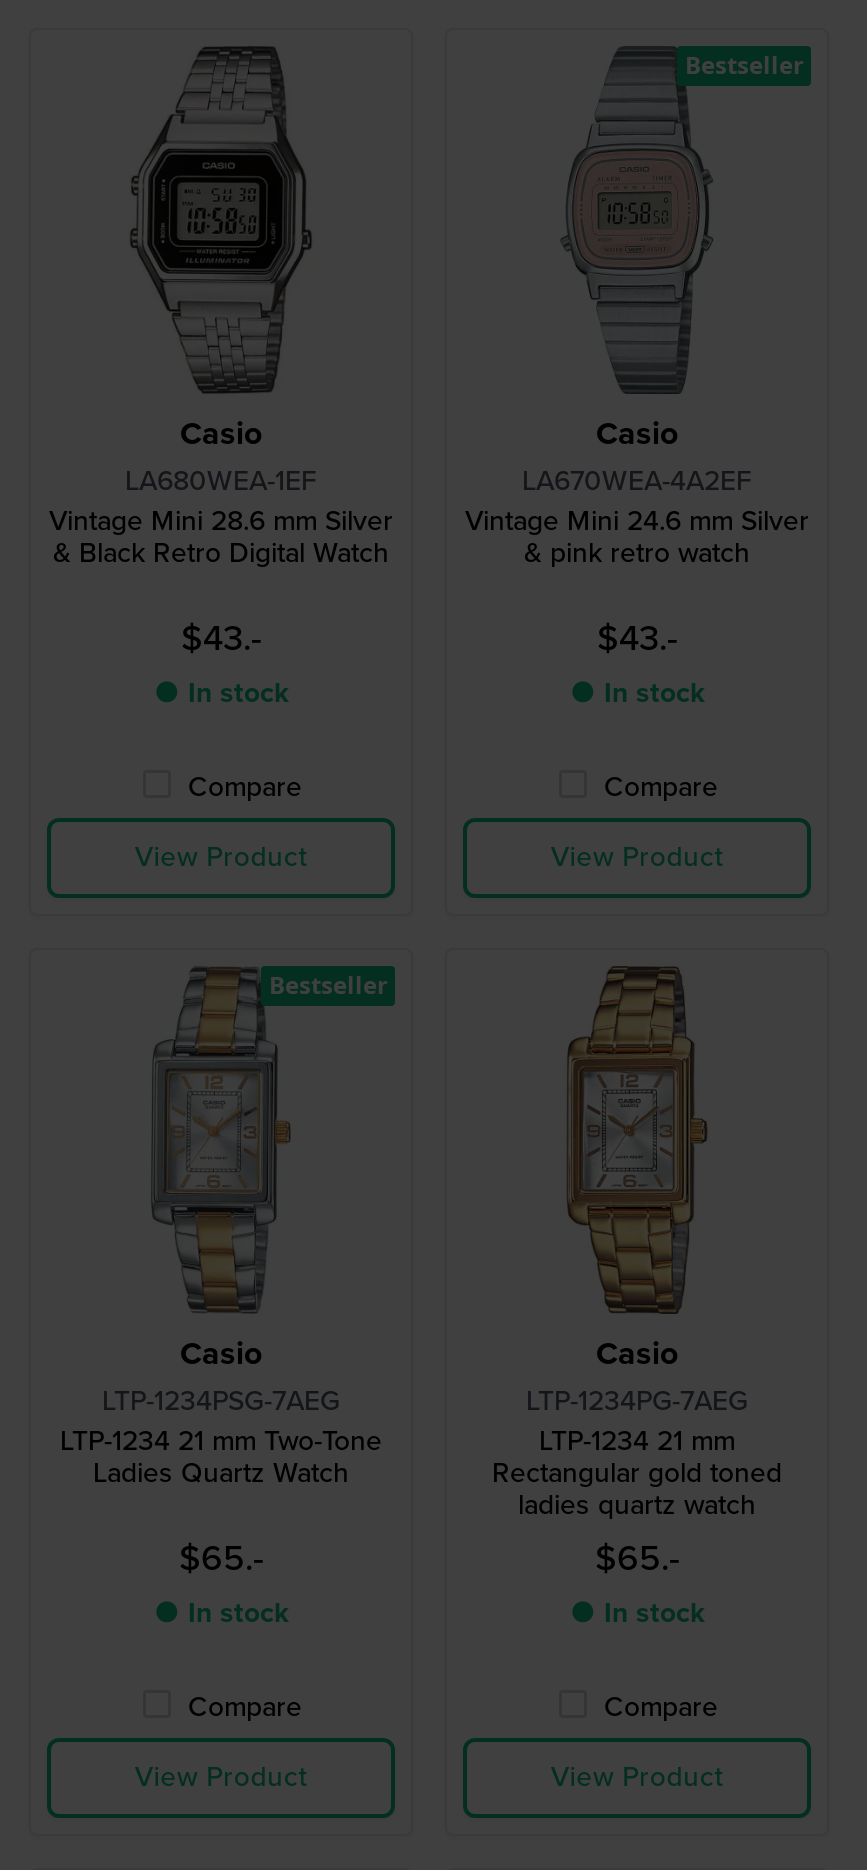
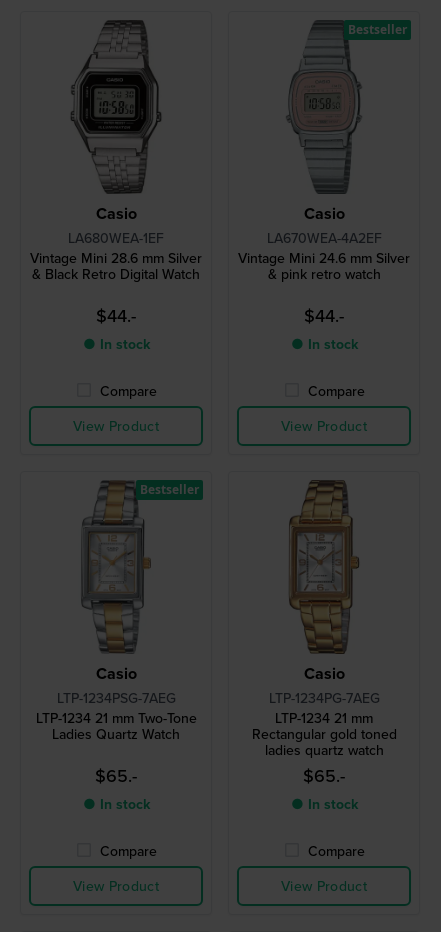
[181,612,261,664] $43.- -> [96,303,136,328] $44.-
[597,612,677,664] $43.- -> [304,303,344,328] $44.-

